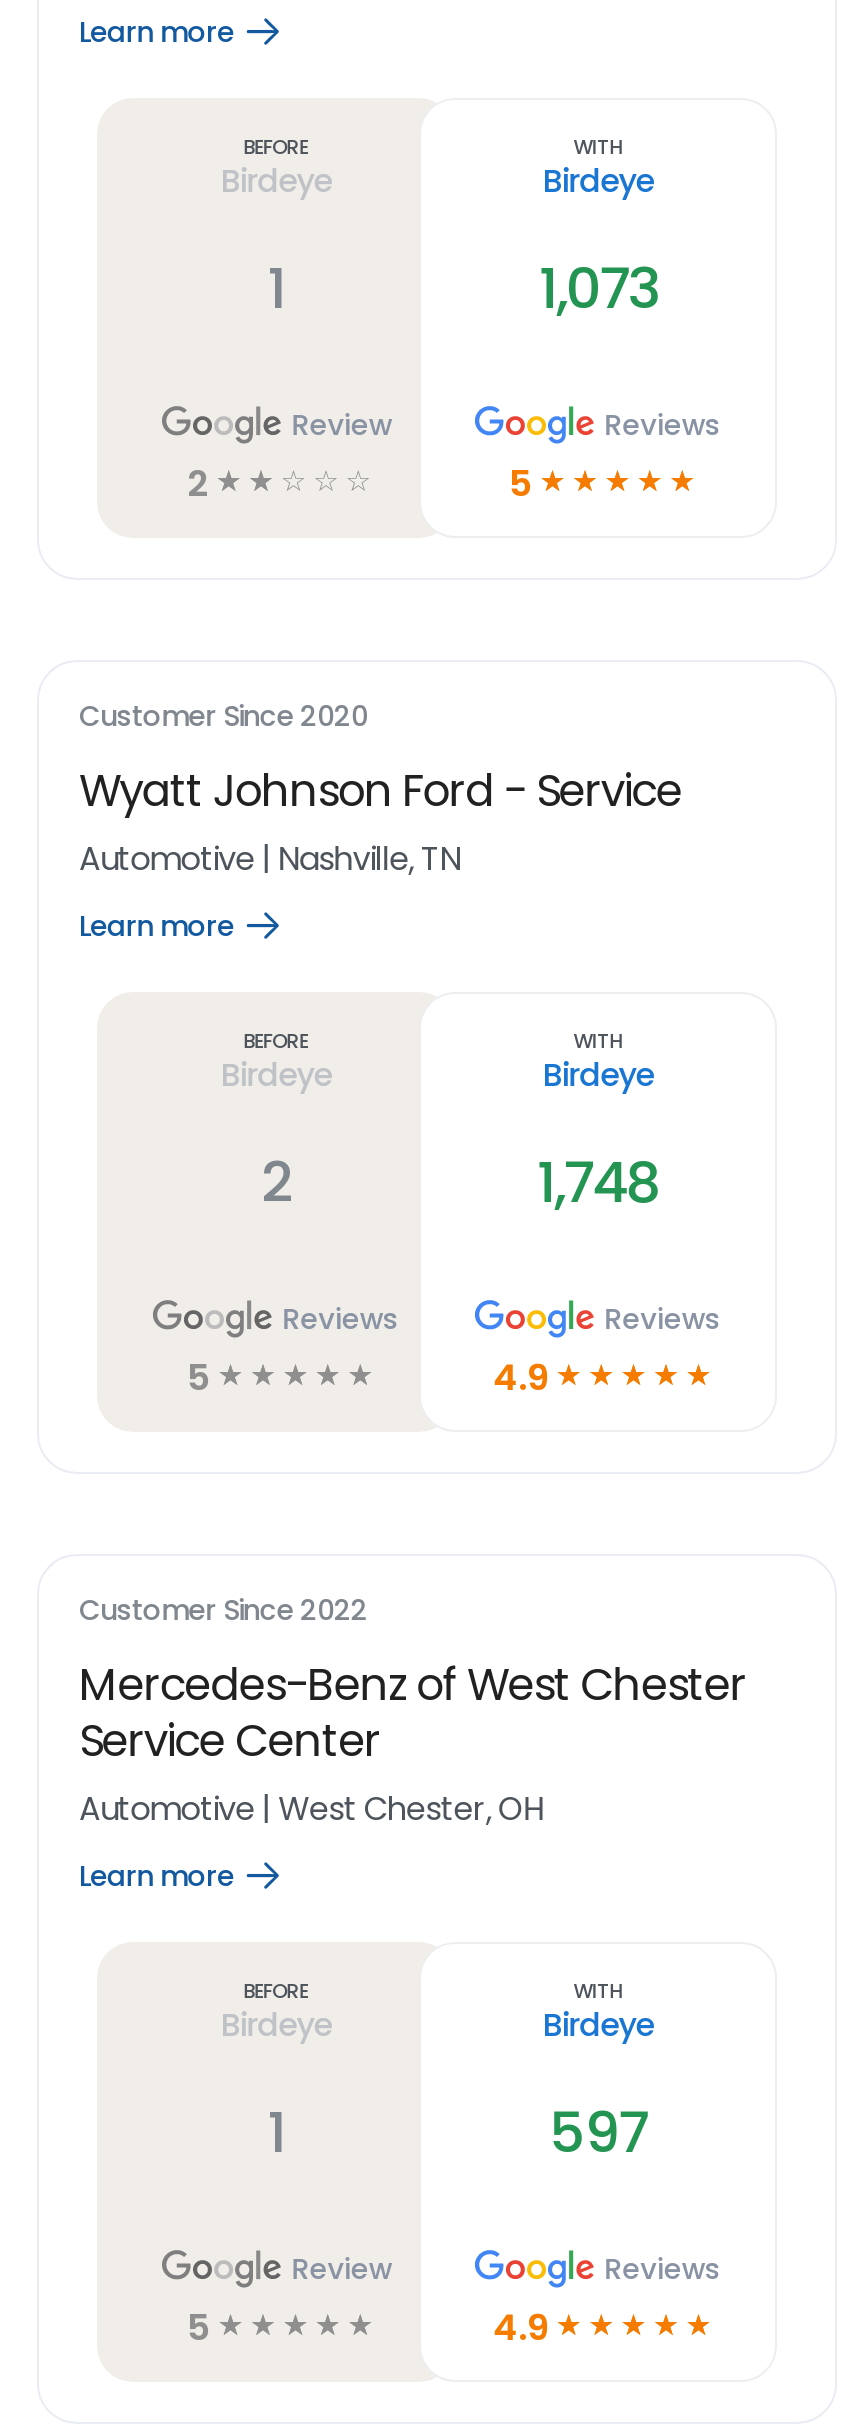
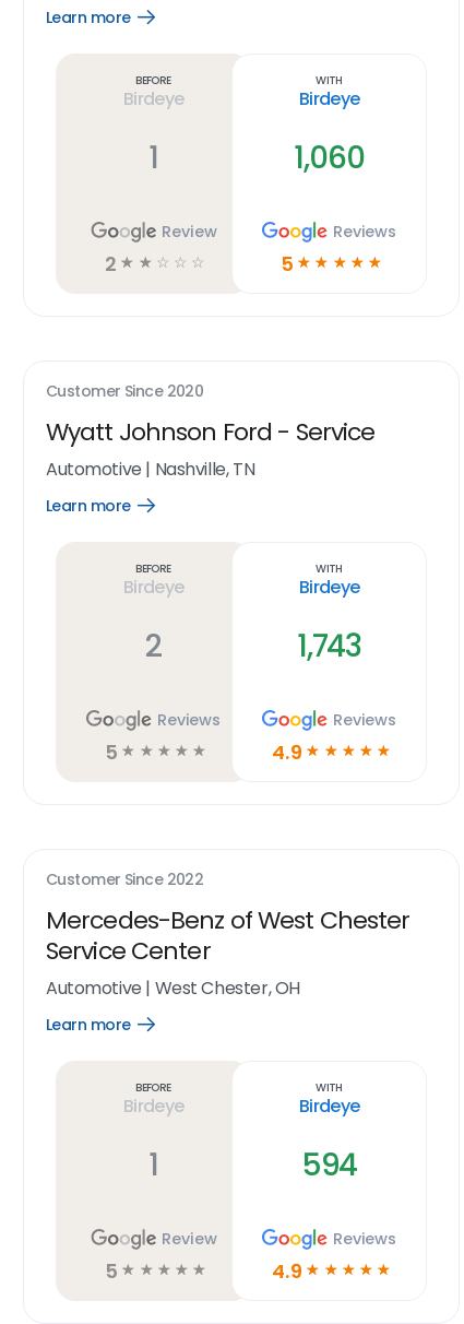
[539,249,657,327] 1,073 -> [294,136,364,179] 1,060
[537,1143,659,1221] 1,748 -> [297,624,362,667] 1,743
[549,2093,647,2171] 597 -> [301,1143,357,1186] 594

